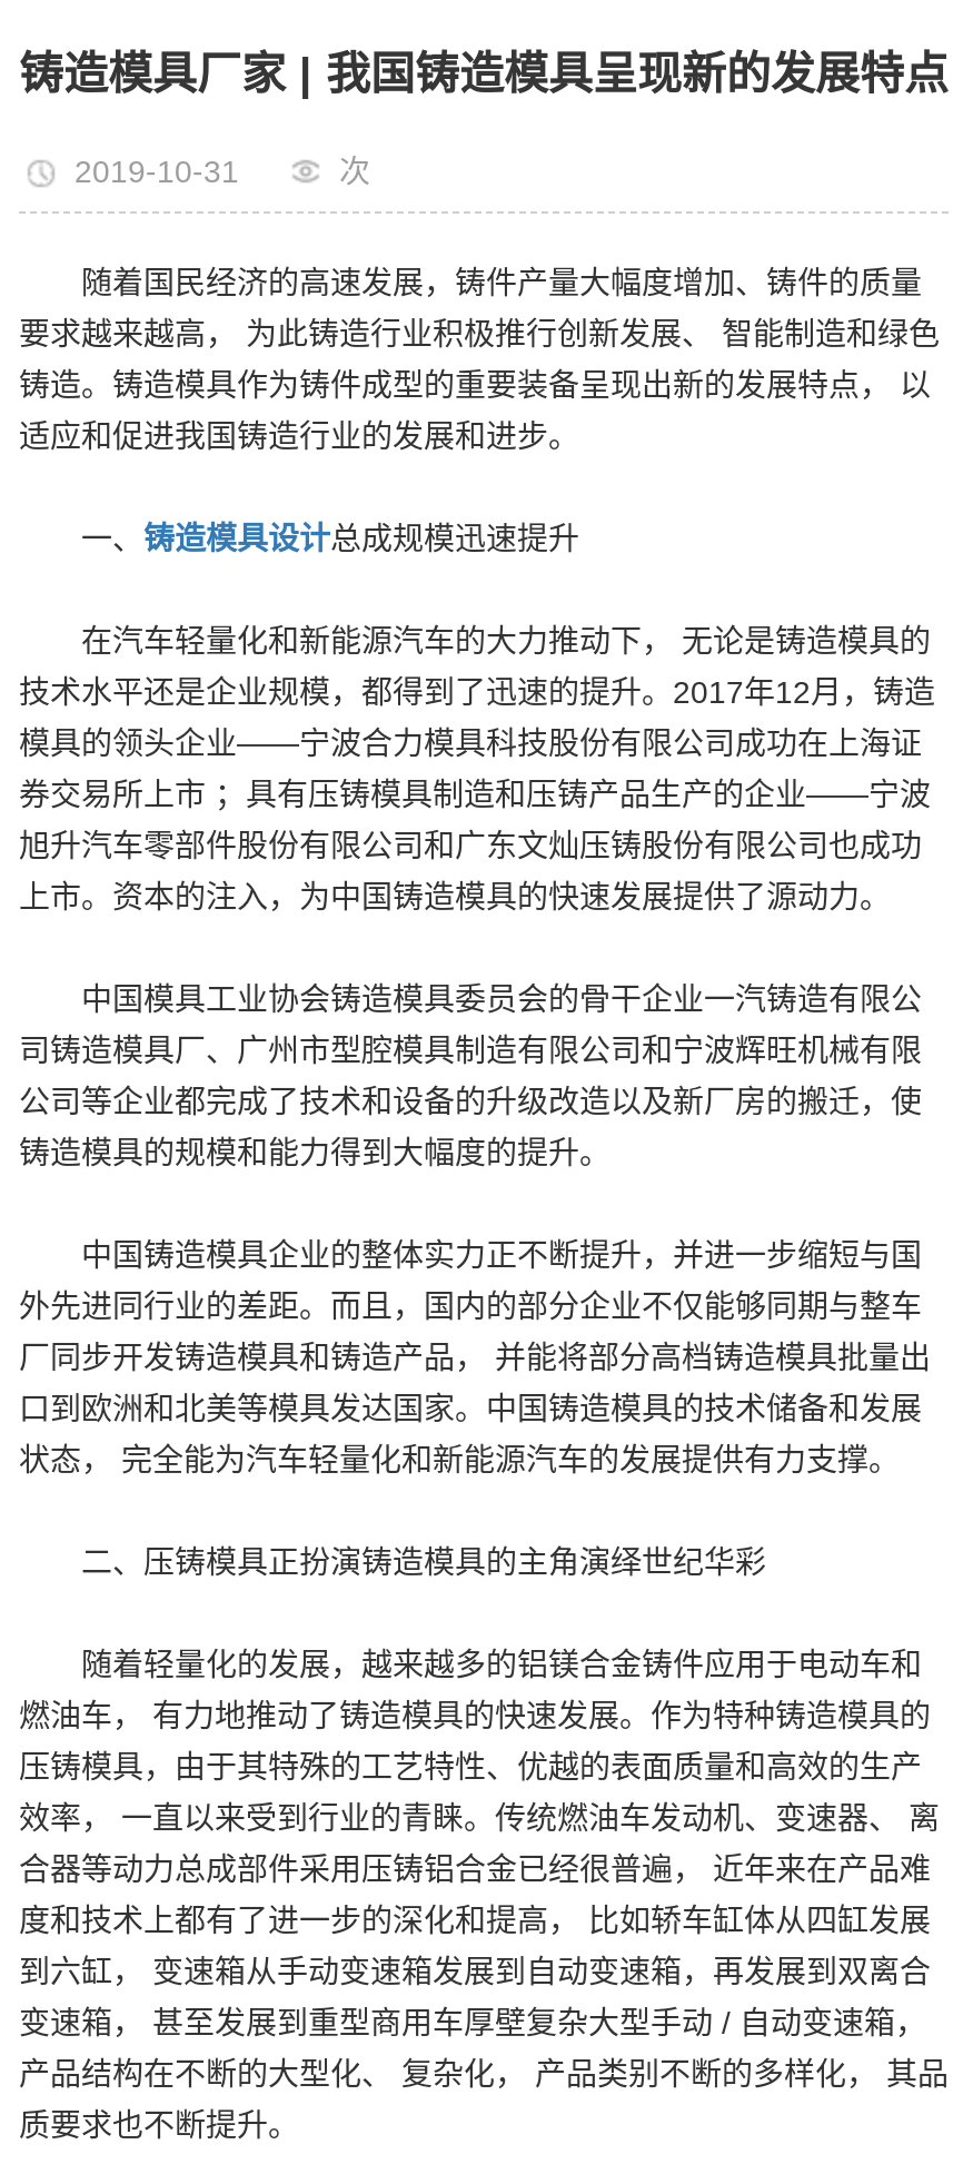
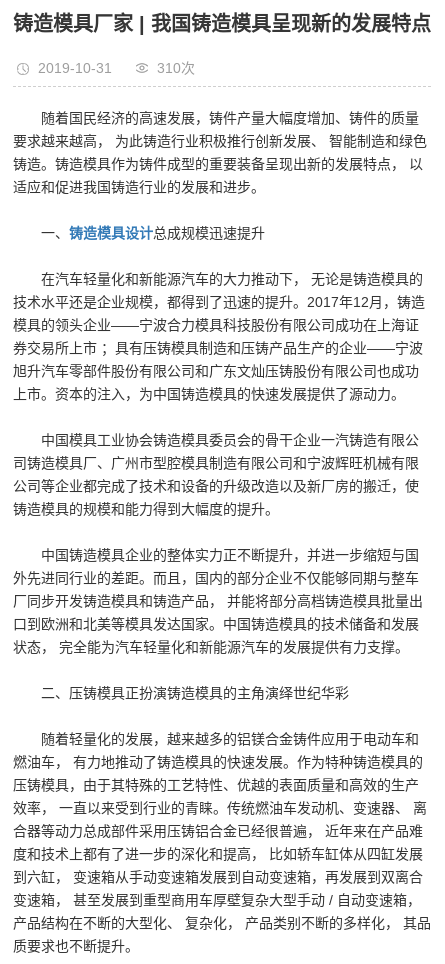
[339,153,370,188] 次 -> [157,60,195,76] 310次

